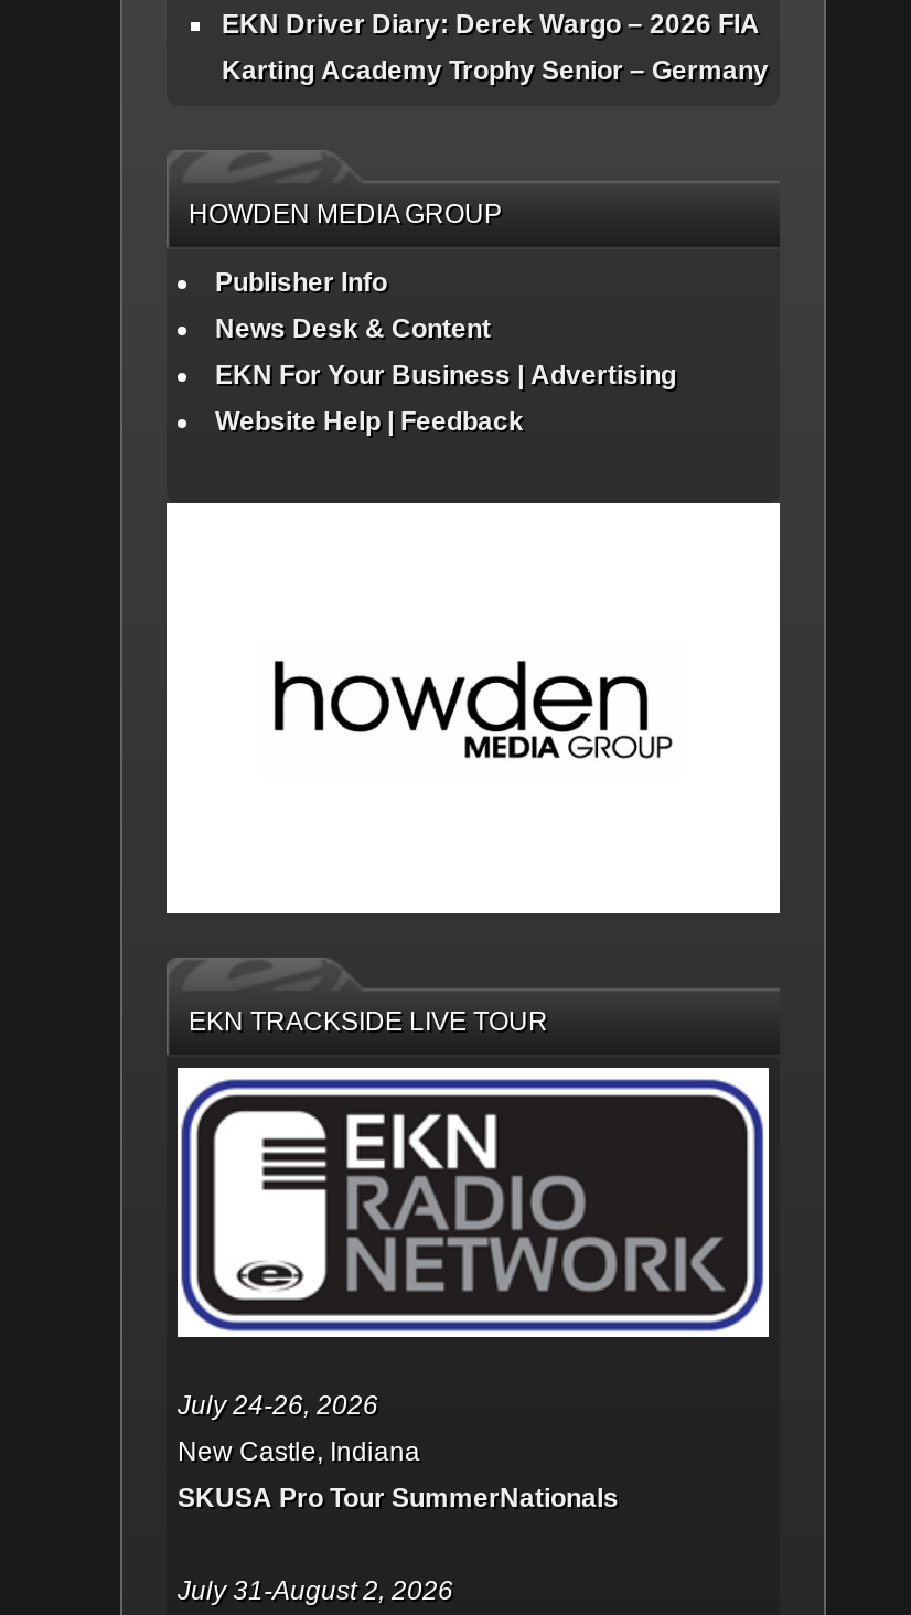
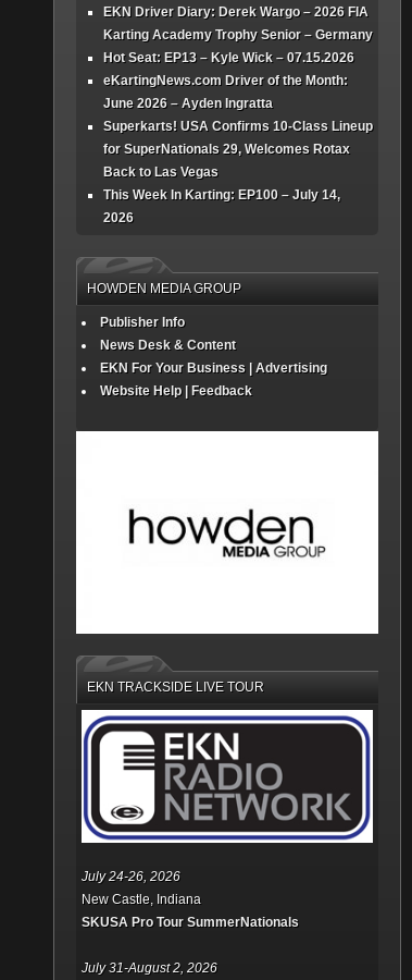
none -> [103,51,373,226] Hot Seat: EP13 – Kyle Wick – 07.15.2026 | eKartingNews.com Driver of the Month: | June 2026 – Ayden Ingratta | Superkarts! USA Confirms 10-Class Lineup | for SuperNationals 29, Welcomes Rotax | Back to Las Vegas | This Week In Karting: EP100 – July 14, | 2026

